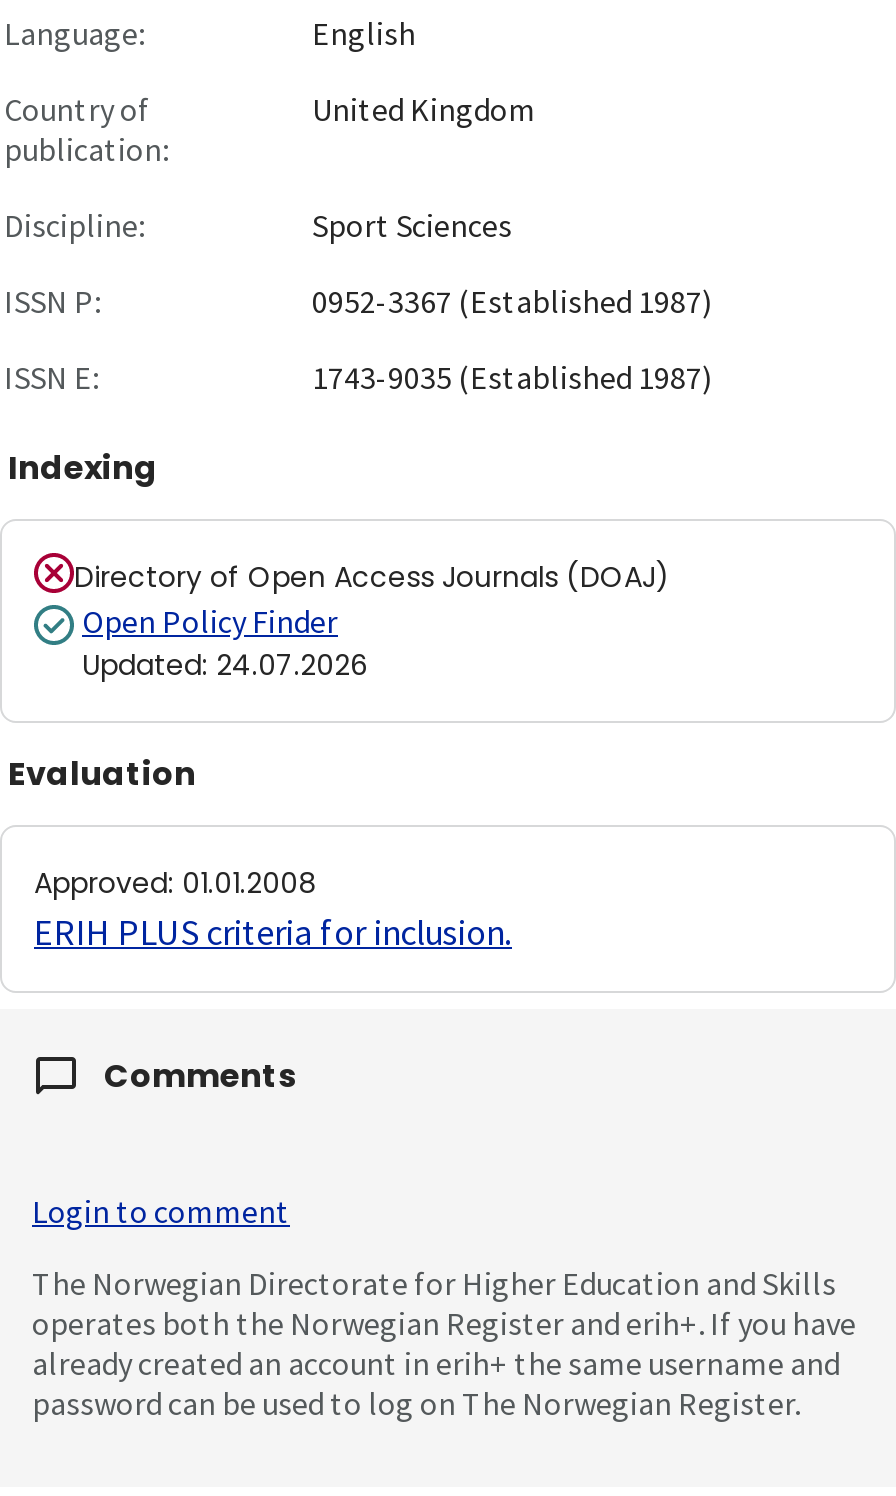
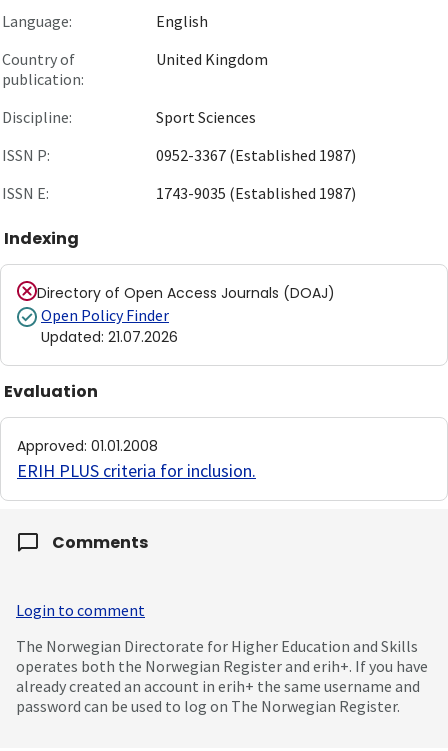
[82,645,368,685] Updated: 24.07.2026 -> [41,327,178,347] Updated: 21.07.2026

